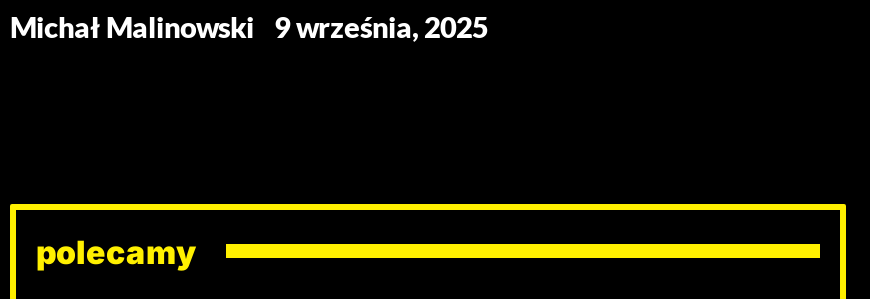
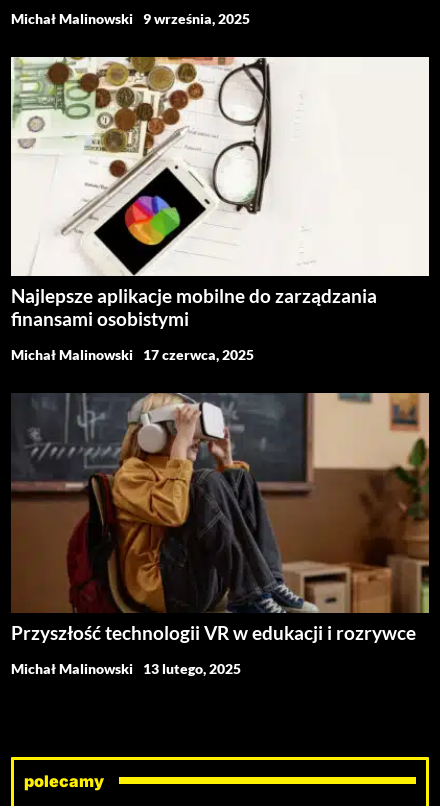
none -> [10,56,430,363] [image] | Najlepsze aplikacje mobilne do zarządzania | finansami osobistymi | Michał Malinowski 17 czerwca, 2025
none -> [11,392,430,677] [image] | Przyszłość technologii VR w edukacji i rozrywce | Michał Malinowski 13 lutego, 2025

